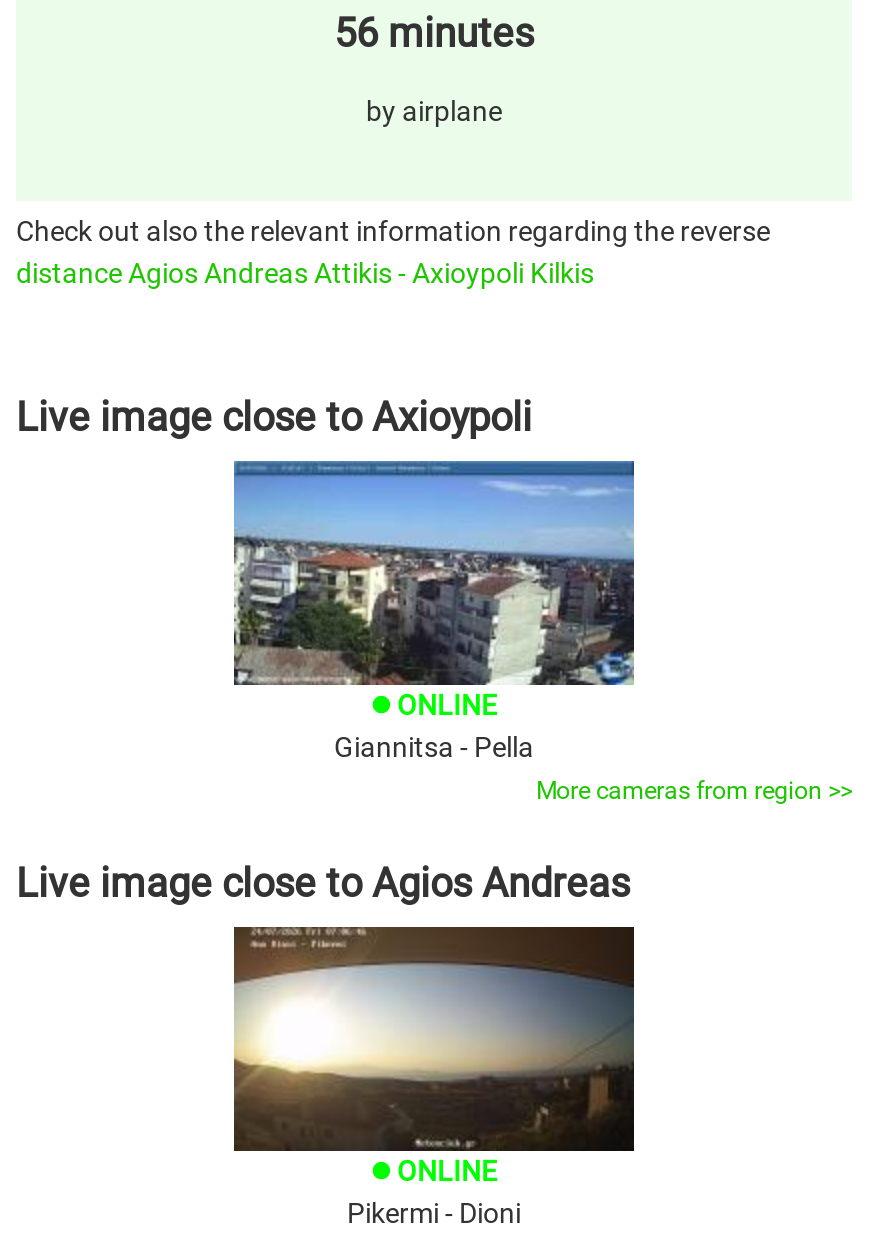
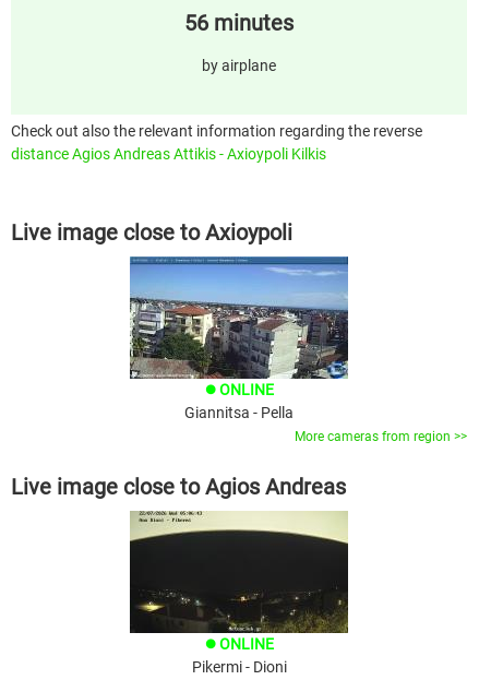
[232,925,636,1151] [image] -> [129,511,349,633] [image]

